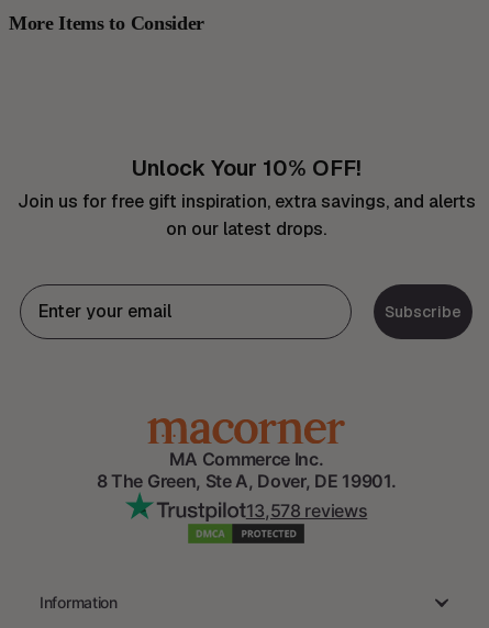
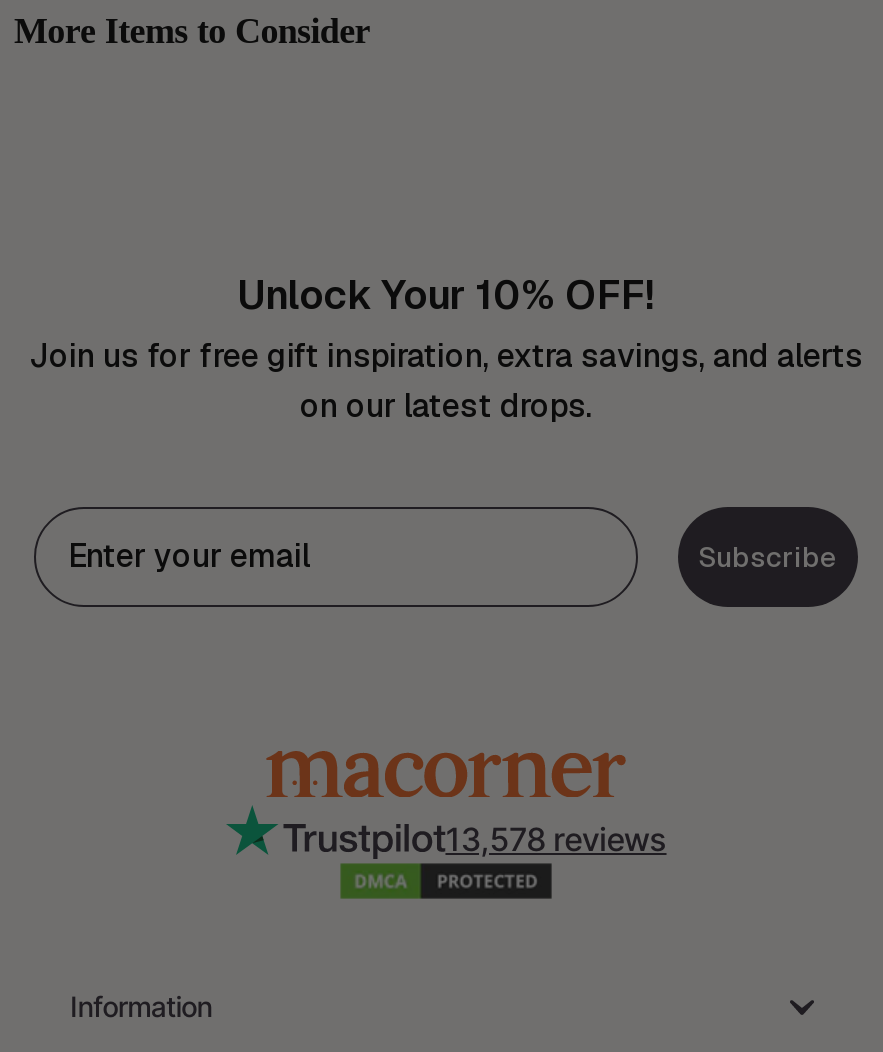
[96,447,396,491] MA Commerce Inc. | 8 The Green, Ste A, Dover, DE 19901. -> none

